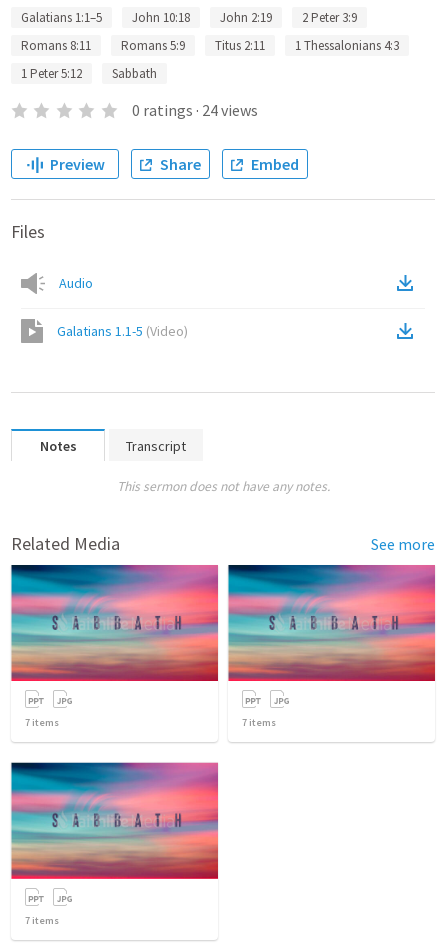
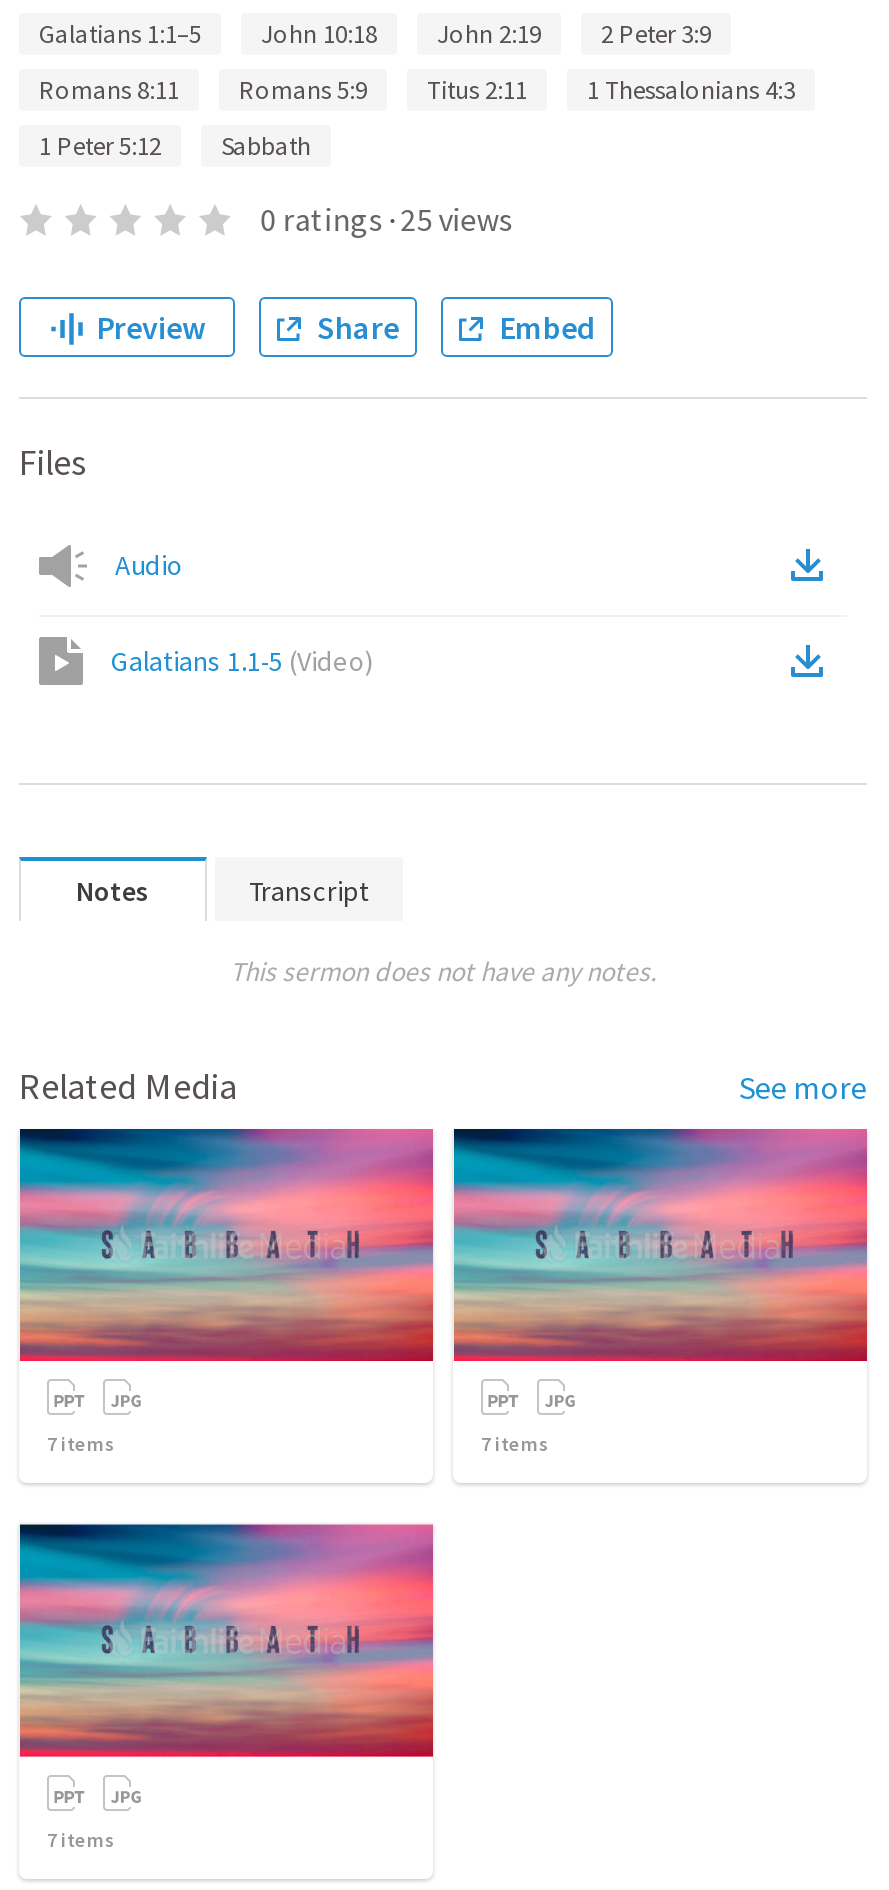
[132,100,258,120] 0 ratings · 24 views -> [260,199,512,239] 0 ratings · 25 views

